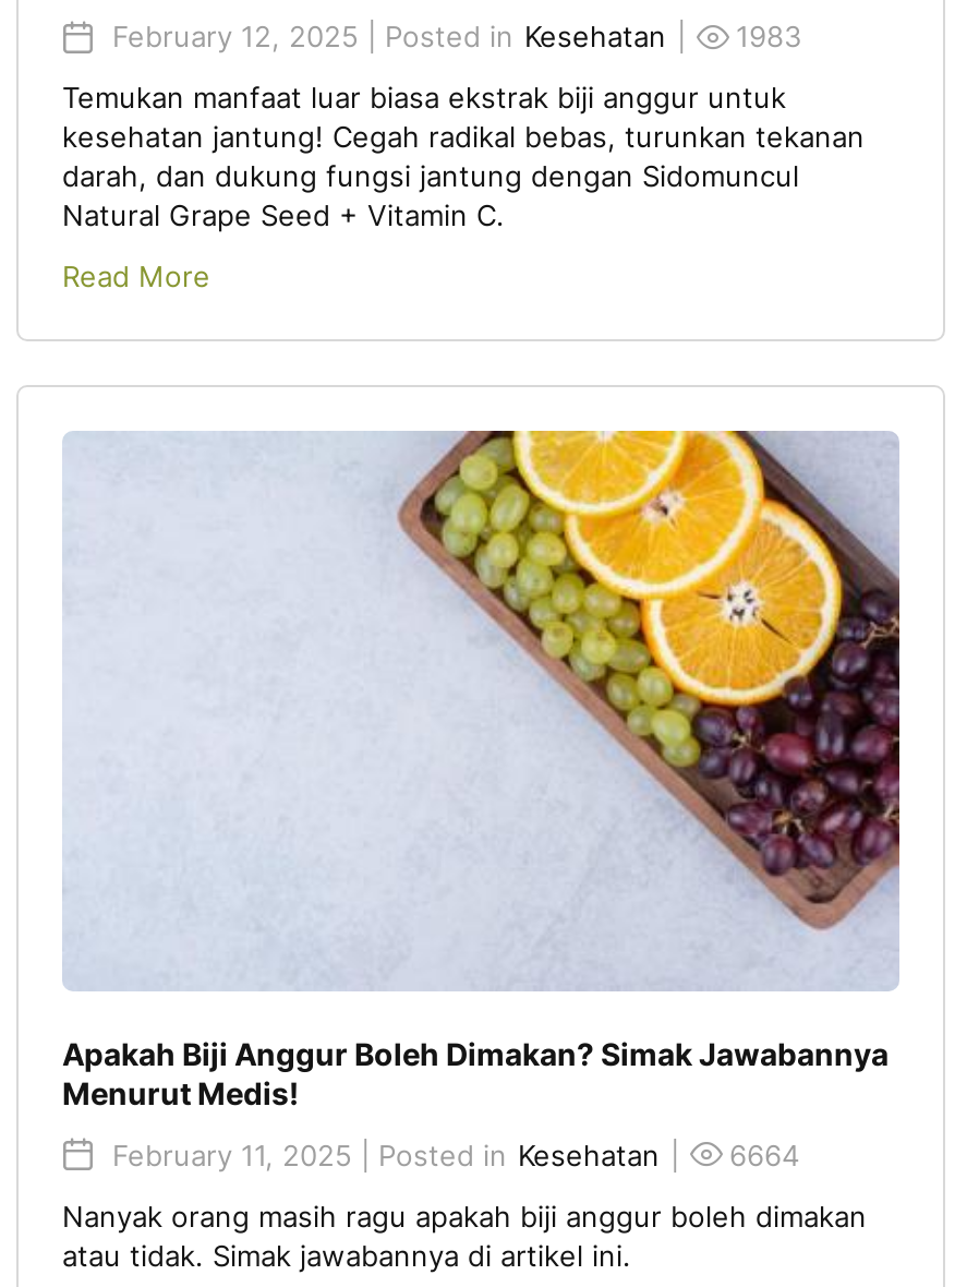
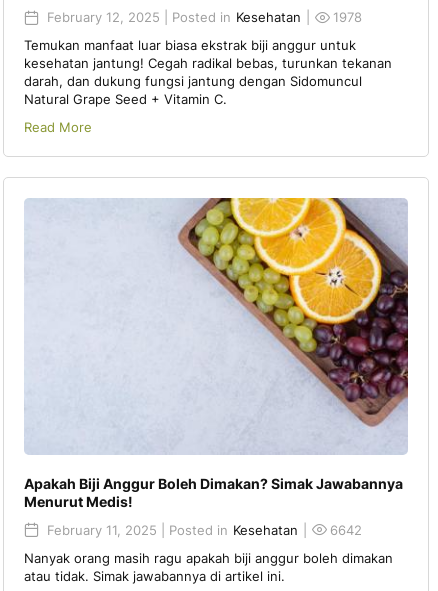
[736,19,801,54] 1983 -> [333,9,362,25] 1978
[729,1137,799,1172] 6664 -> [330,522,362,538] 6642

